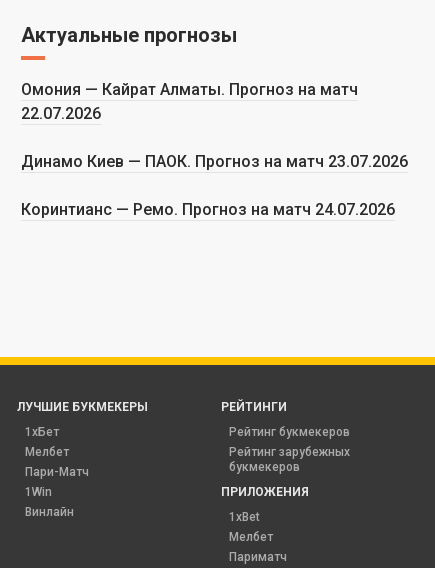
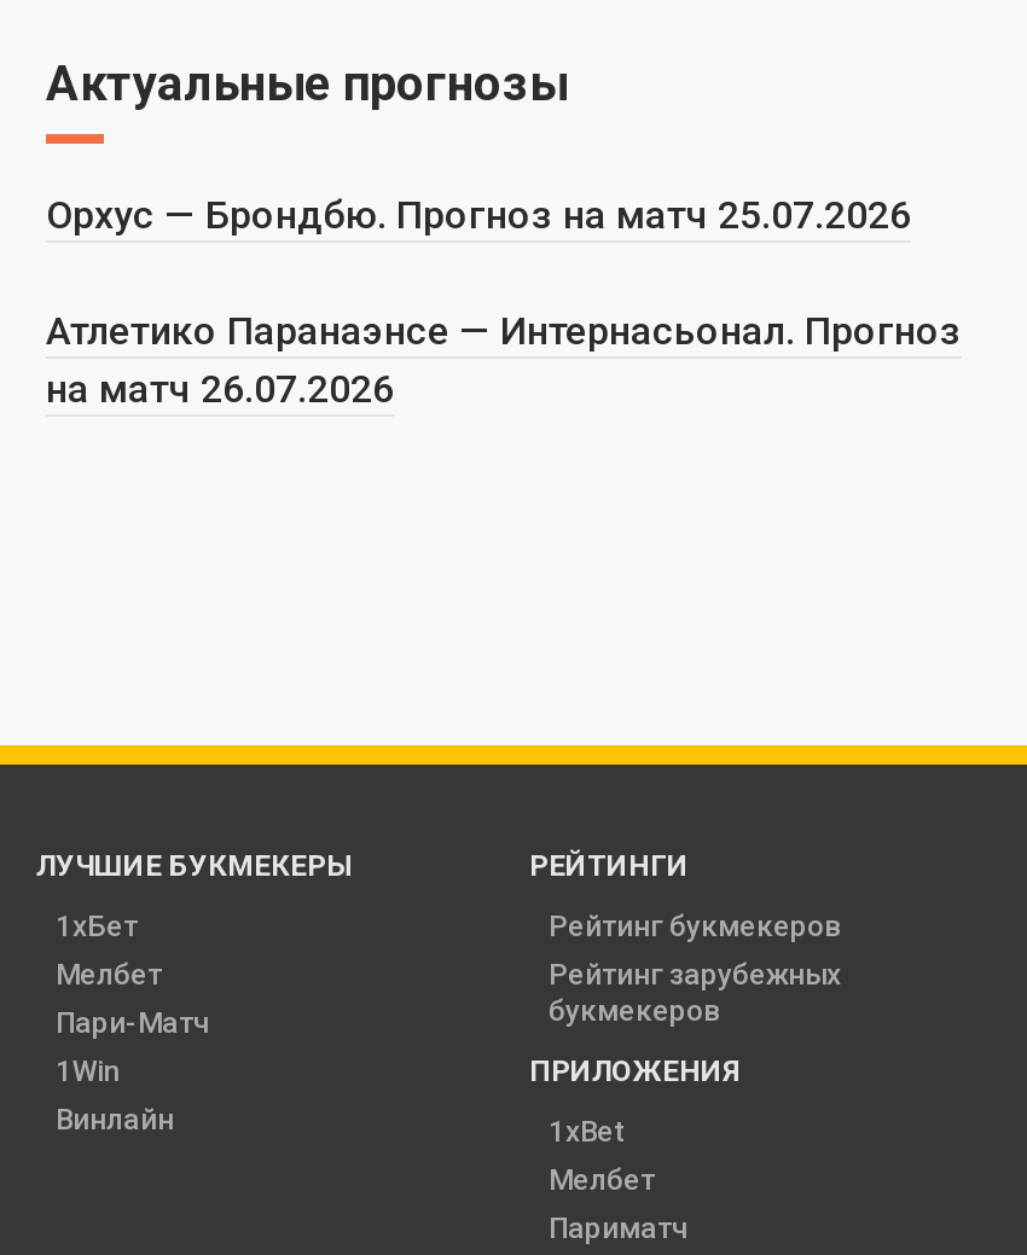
[21,80,408,219] Омония — Кайрат Алматы. Прогноз на матч | 22.07.2026 | Динамо Киев — ПАОК. Прогноз на матч 23.07.2026 | Коринтианс — Ремо. Прогноз на матч 24.07.2026 -> [46,193,962,412] Орхус — Брондбю. Прогноз на матч 25.07.2026 | Атлетико Паранаэнсе — Интернасьонал. Прогноз | на матч 26.07.2026

